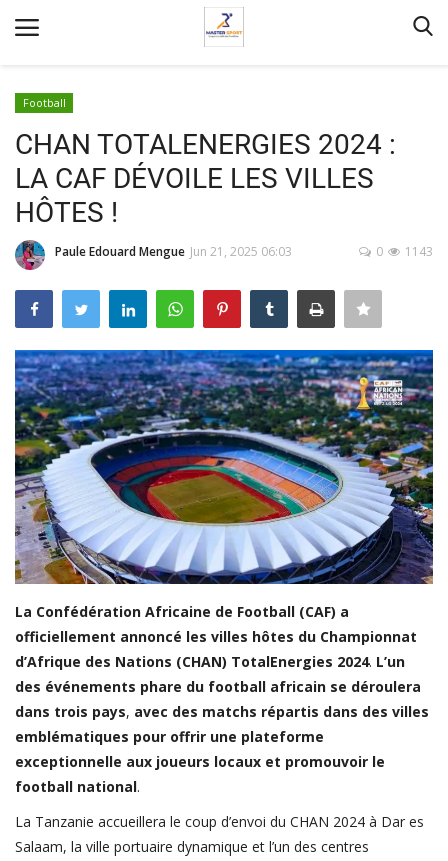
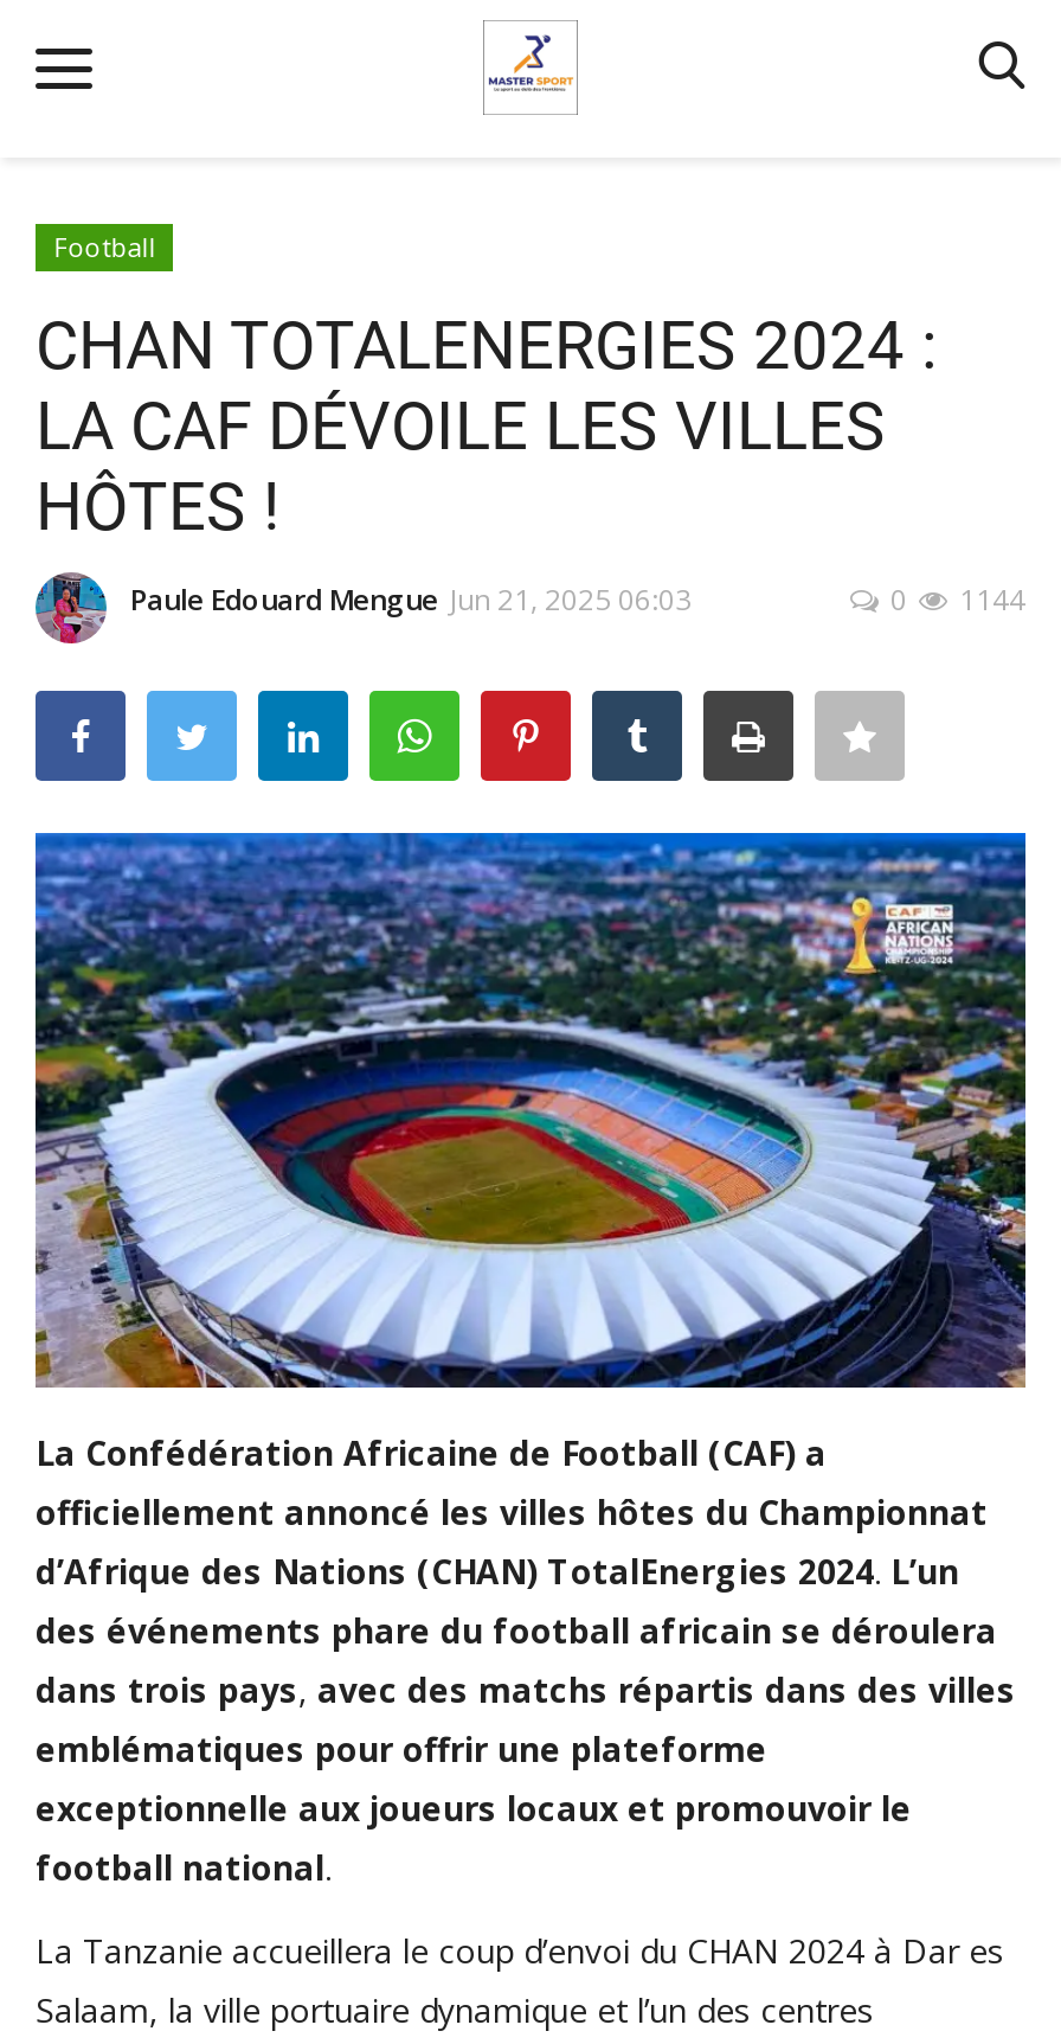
[376,243,433,260] 0 1143 -> [890,579,1025,619] 0 1144

